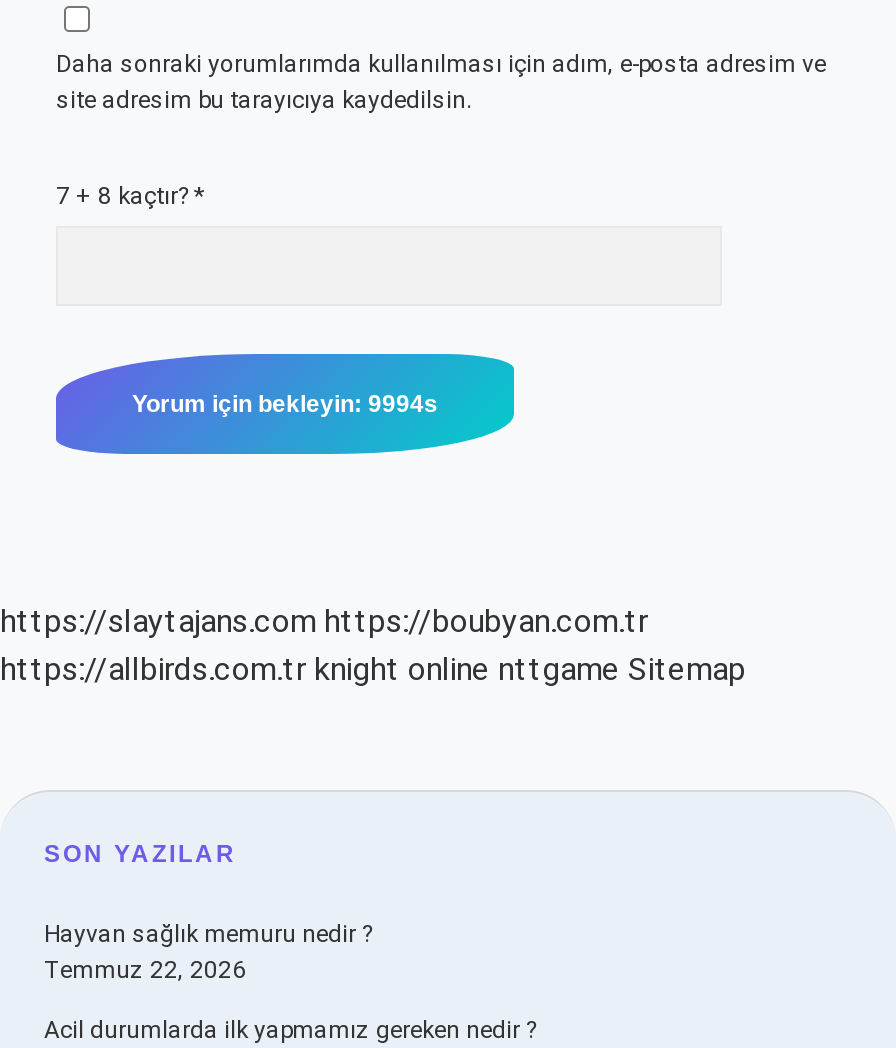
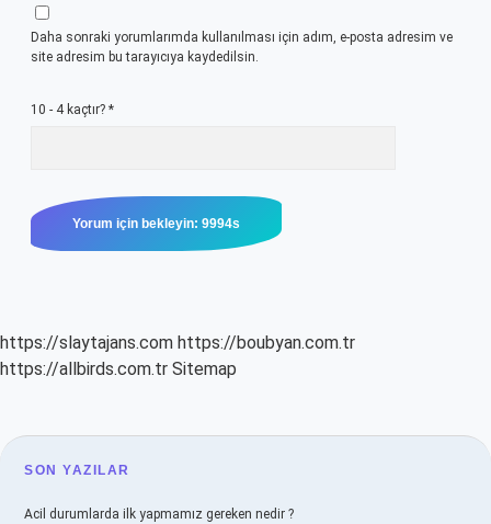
[56,182,204,210] 7 + 8 kaçtır? * -> [31,102,114,117] 10 - 4 kaçtır? *
[0,650,746,688] https://allbirds.com.tr knight online nttgame Sitemap -> [0,358,237,379] https://allbirds.com.tr Sitemap
[44,920,372,984] Hayvan sağlık memuru nedir ? | Temmuz 22, 2026 -> none

